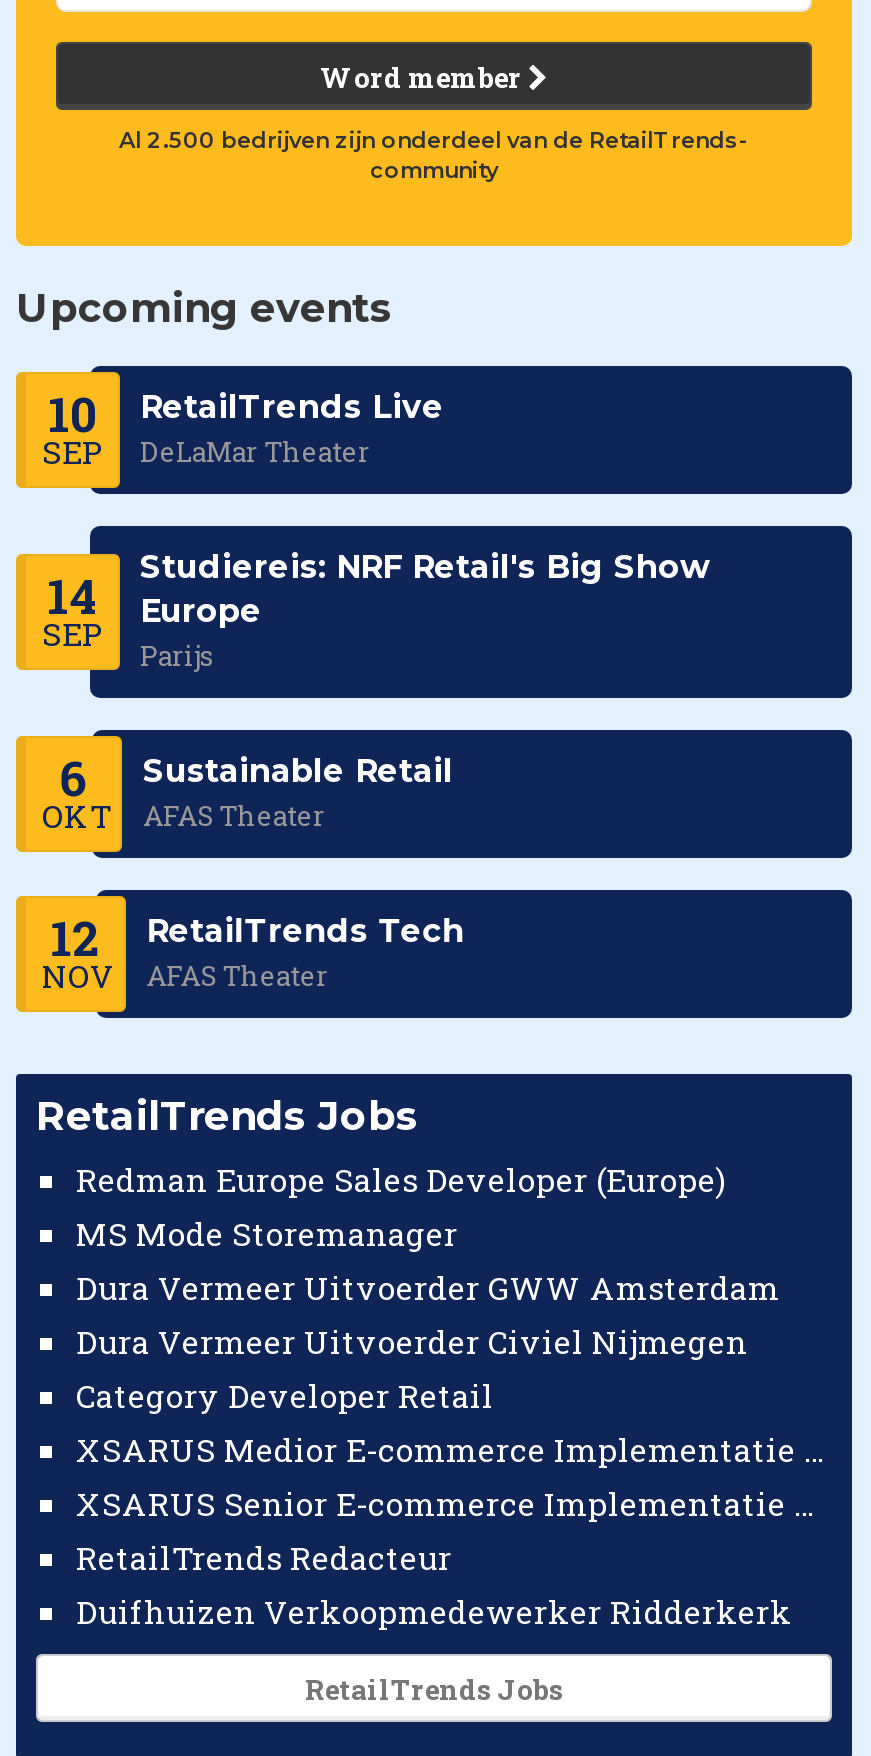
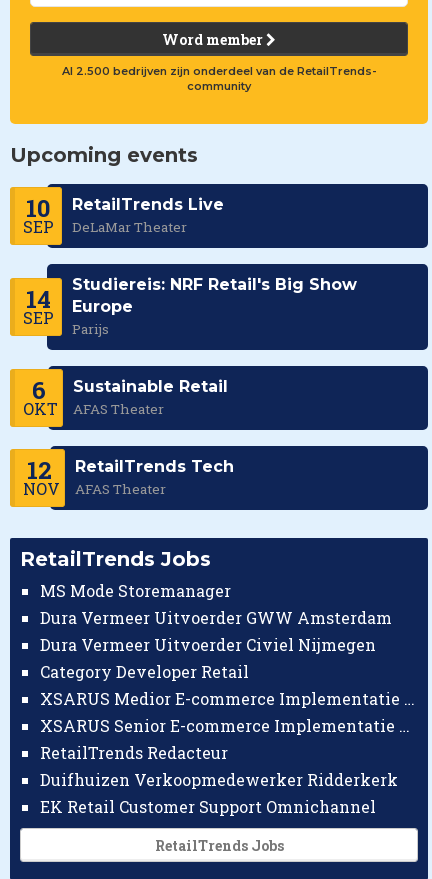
[76,1158,726,1200] Redman Europe Sales Developer (Europe) -> none
moved [76,1212,792,1632] -> [40,580,398,790]: MS Mode Storemanager | Dura Vermeer Uitvoerder GWW Amsterdam | Dura Vermeer Uitvoerder Civiel Nijmegen | Category Developer Retail | RetailTrends Redacteur | Duifhuizen Verkoopmedewerker Ridderkerk
none -> [40,796,376,817] EK Retail Customer Support Omnichannel

